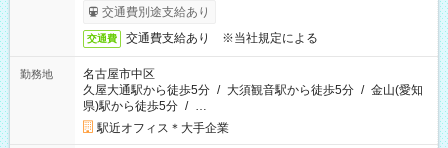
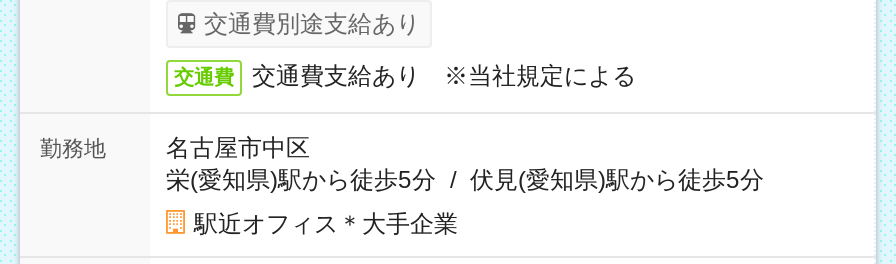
[83,83,423,113] 久屋大通駅から徒歩5分 / 大須観音駅から徒歩5分 / 金山(愛知 | 県)駅から徒歩5分 / … -> [166,166,764,194] 栄(愛知県)駅から徒歩5分 / 伏見(愛知県)駅から徒歩5分

